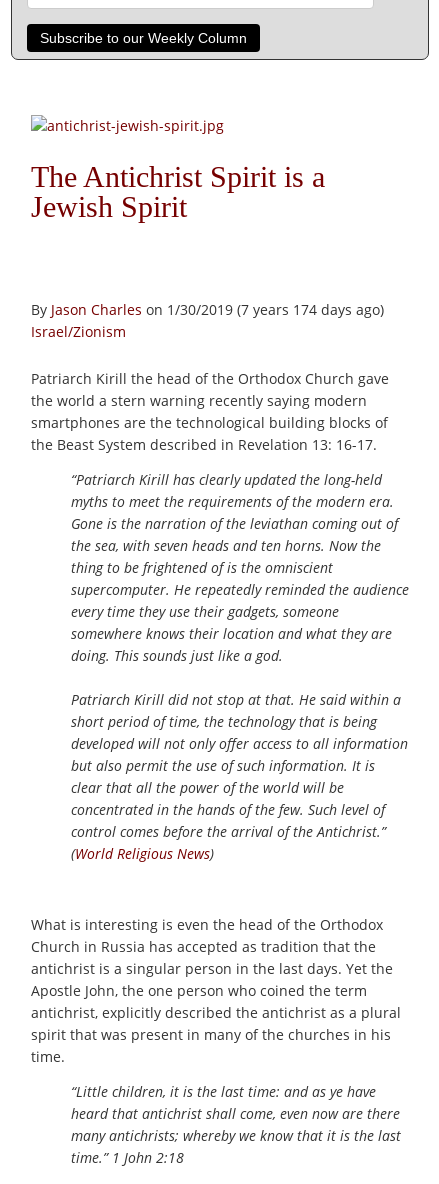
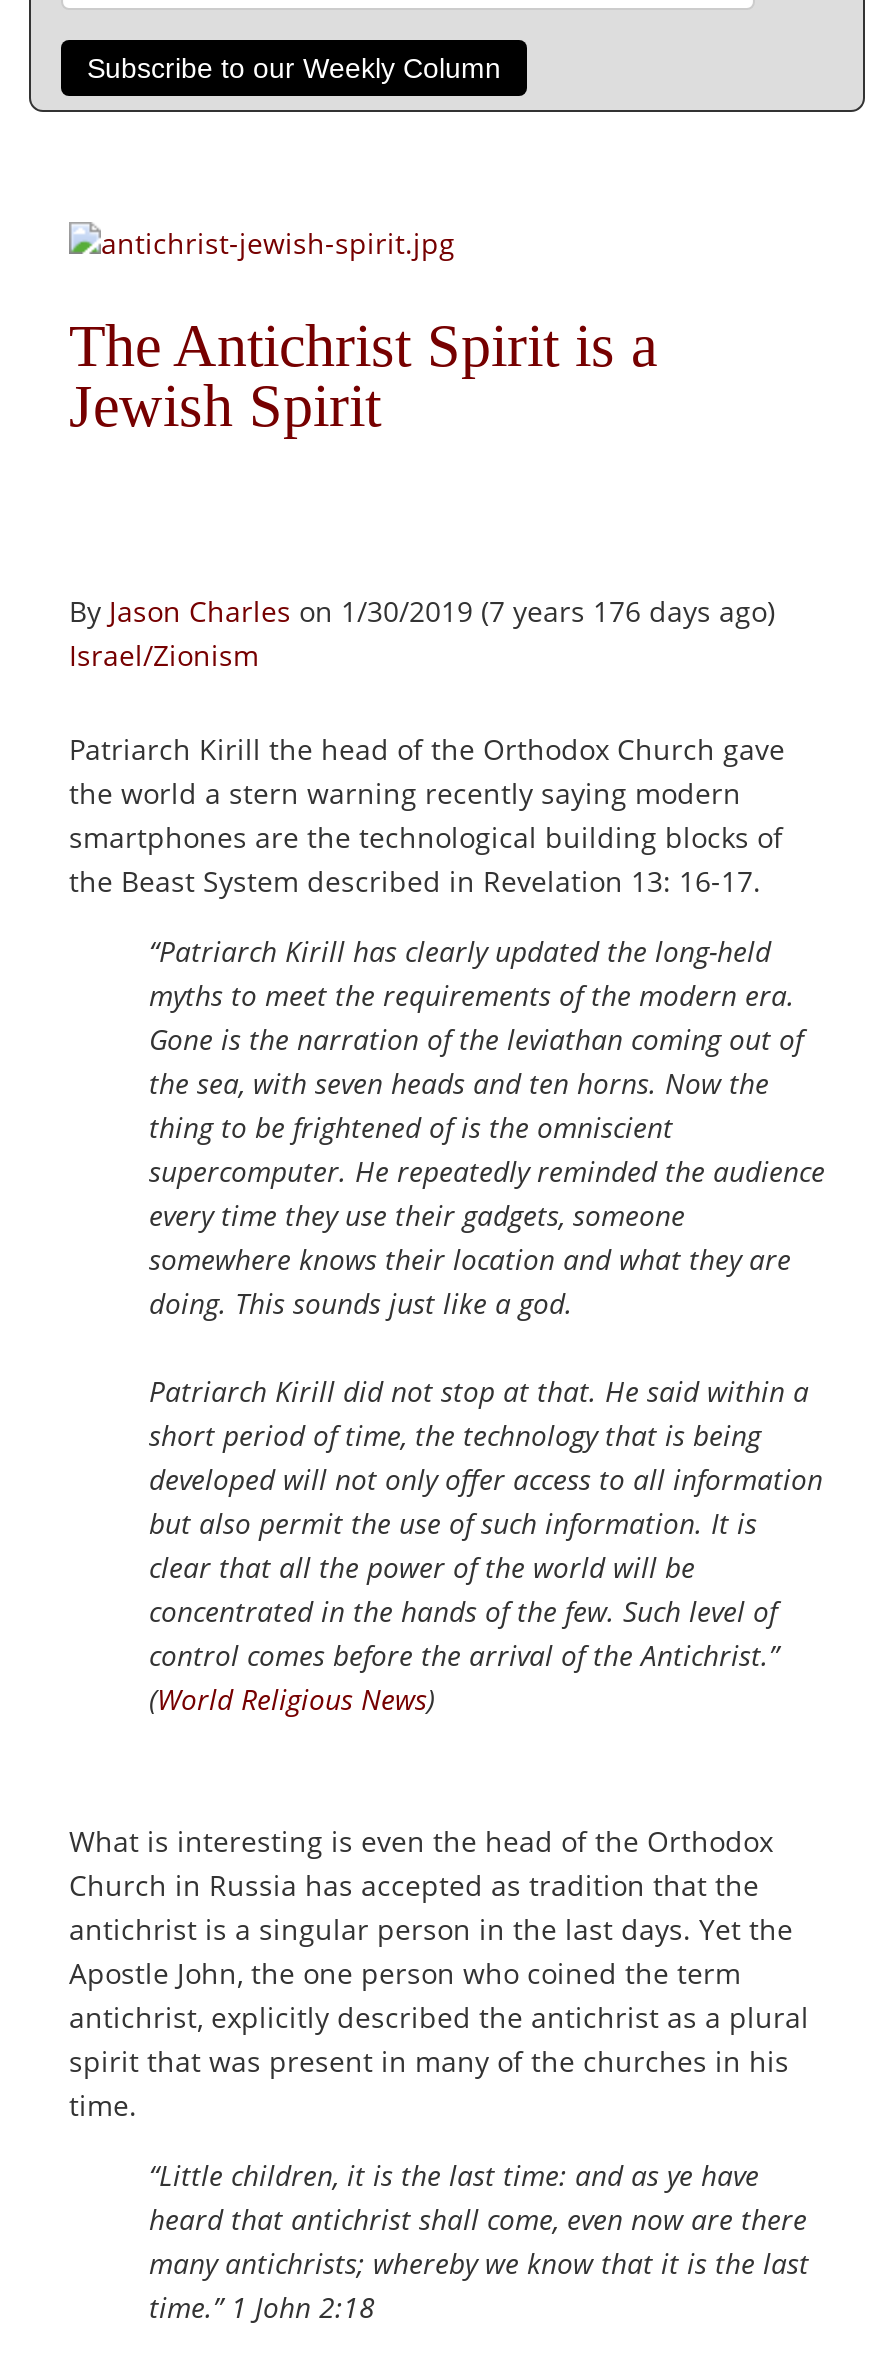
[31,300,384,319] By Jason Charles on 1/30/2019 (7 years 174 days ago) -> [69,592,775,630] By Jason Charles on 1/30/2019 (7 years 176 days ago)

